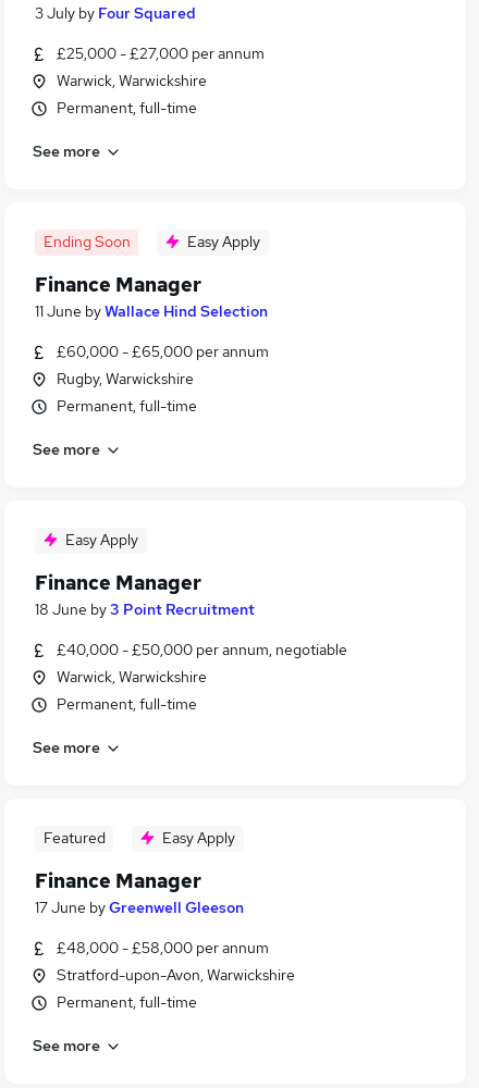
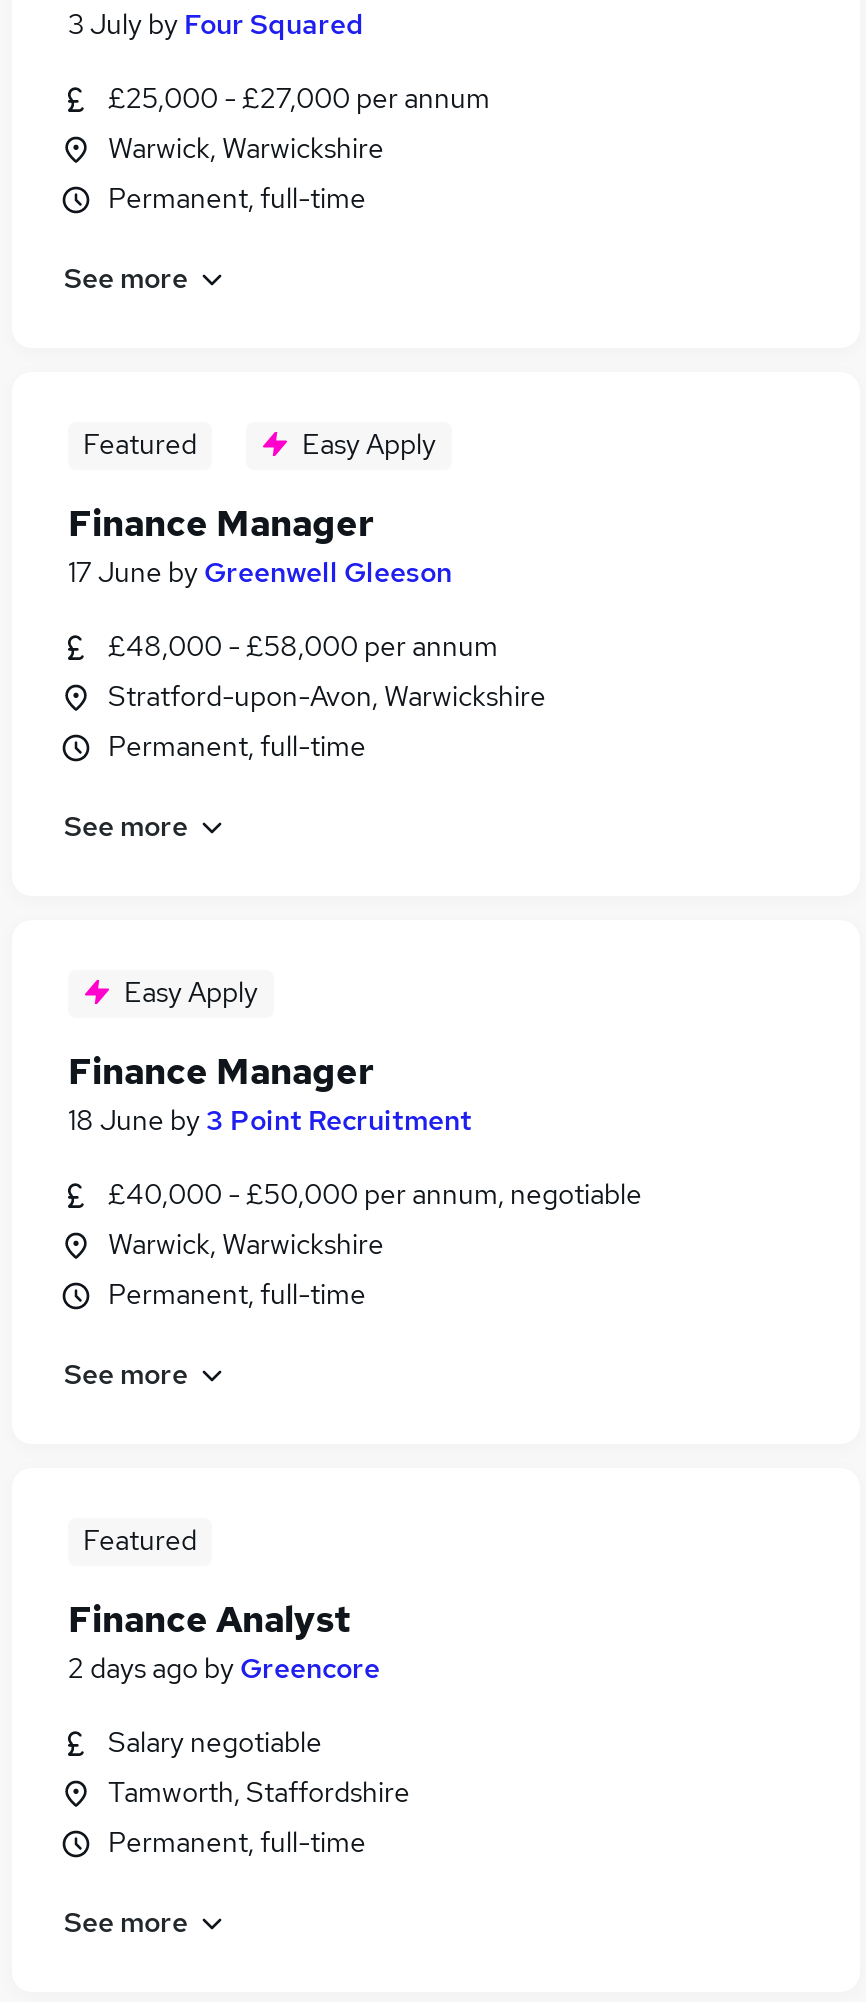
[43,232,130,251] Ending Soon -> [83,426,197,462] Featured
[35,301,268,321] 11 June by Wallace Hind Selection -> none
[57,342,269,388] £60,000 - £65,000 per annum | Rugby, Warwickshire -> none
[35,828,235,893] Easy Apply | Finance Manager -> [68,1596,410,1810] Finance Analyst | 2 days ago by Greencore | Salary negotiable | Tamworth, Staffordshire
moved [35,898,244,917] -> [68,554,452,590]: 17 June by Greenwell Gleeson
moved [57,938,295,985] -> [108,628,546,714]: £48,000 - £58,000 per annum | Stratford-upon-Avon, Warwickshire

